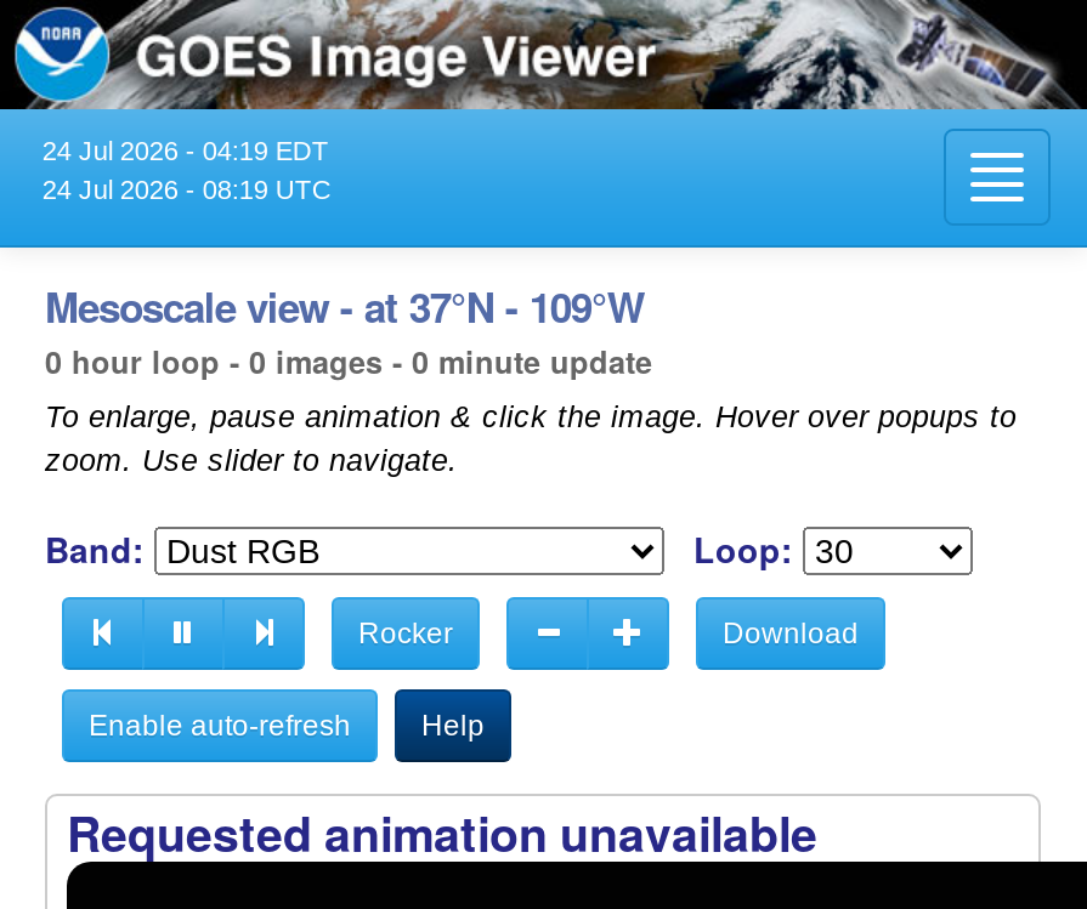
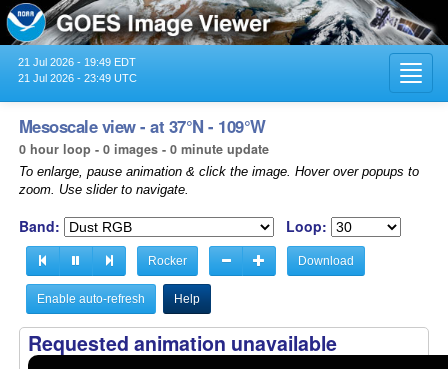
[42,135,329,165] 24 Jul 2026 - 04:19 EDT -> [18,56,136,68] 21 Jul 2026 - 19:49 EDT
[42,174,331,203] 24 Jul 2026 - 08:19 UTC -> [18,72,137,84] 21 Jul 2026 - 23:49 UTC

